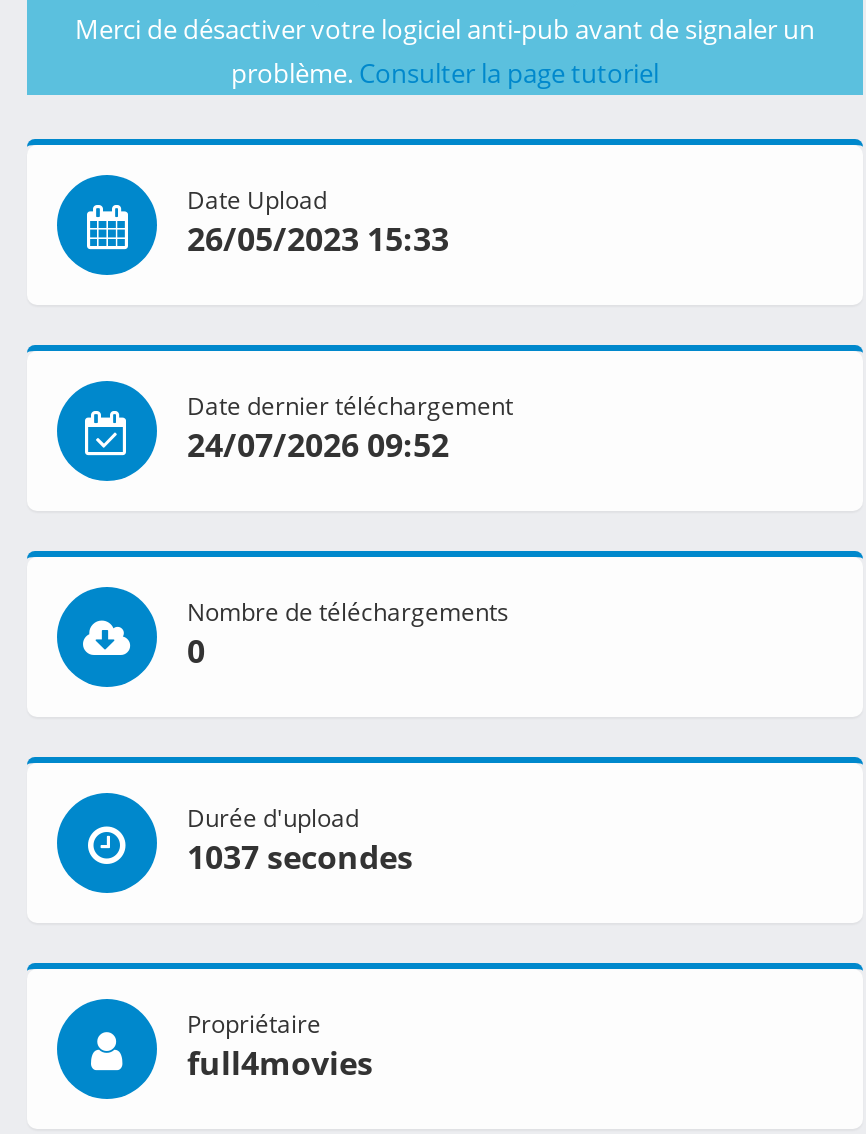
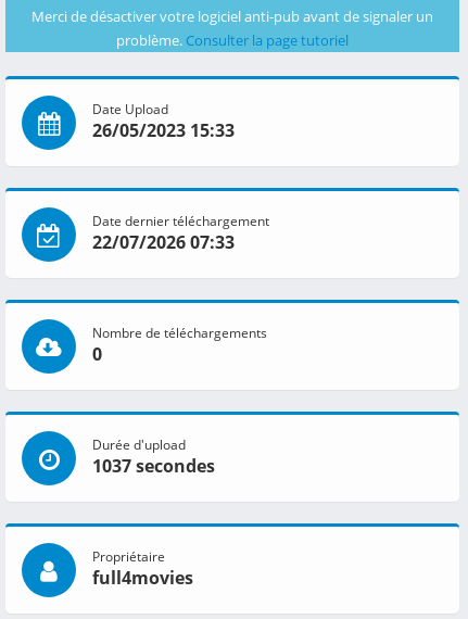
[187,423,449,467] 24/07/2026 09:52 -> [92,230,235,254] 22/07/2026 07:33

